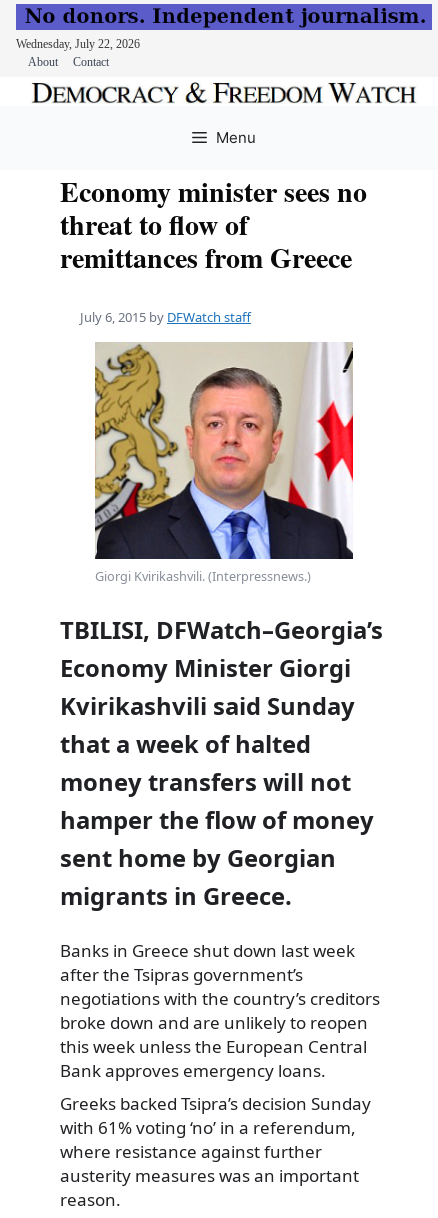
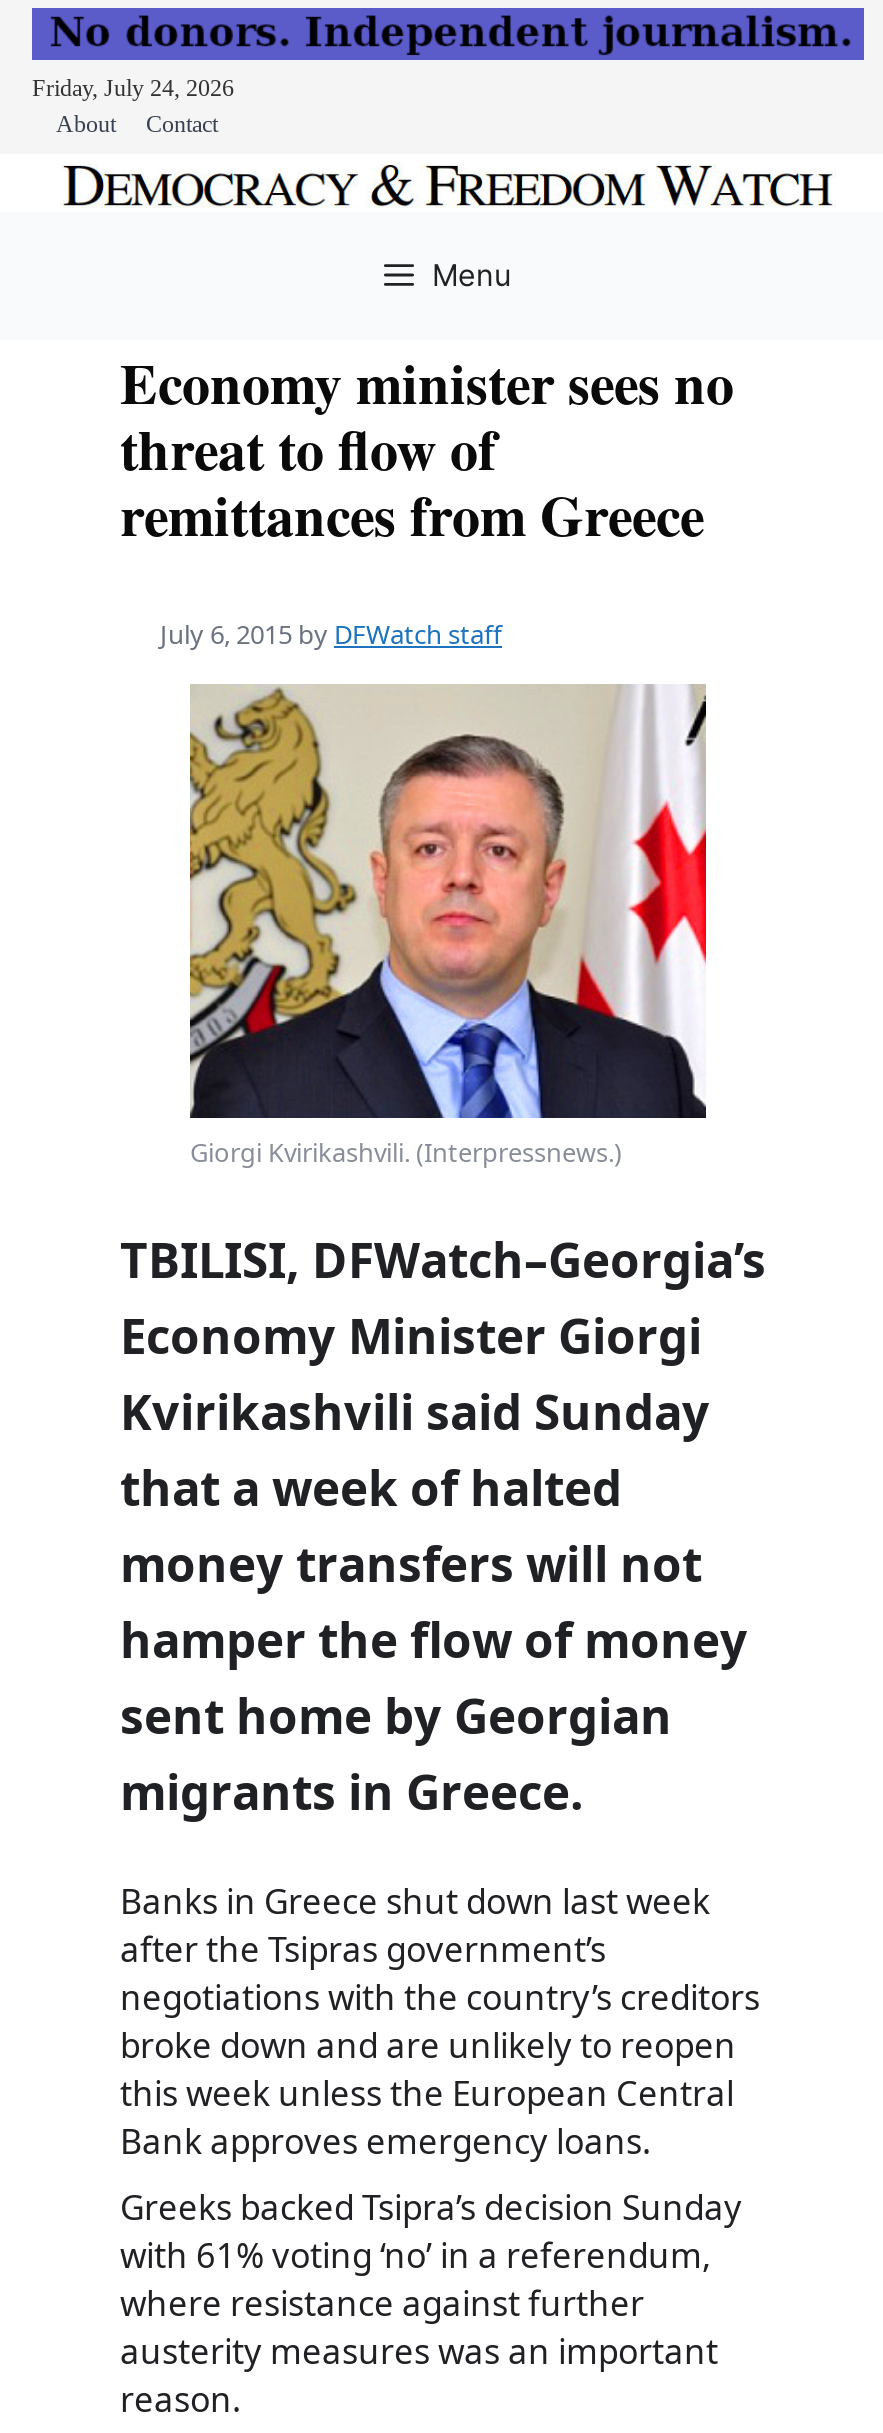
[16,37,140,51] Wednesday, July 22, 2026 -> [32,74,234,102] Friday, July 24, 2026

